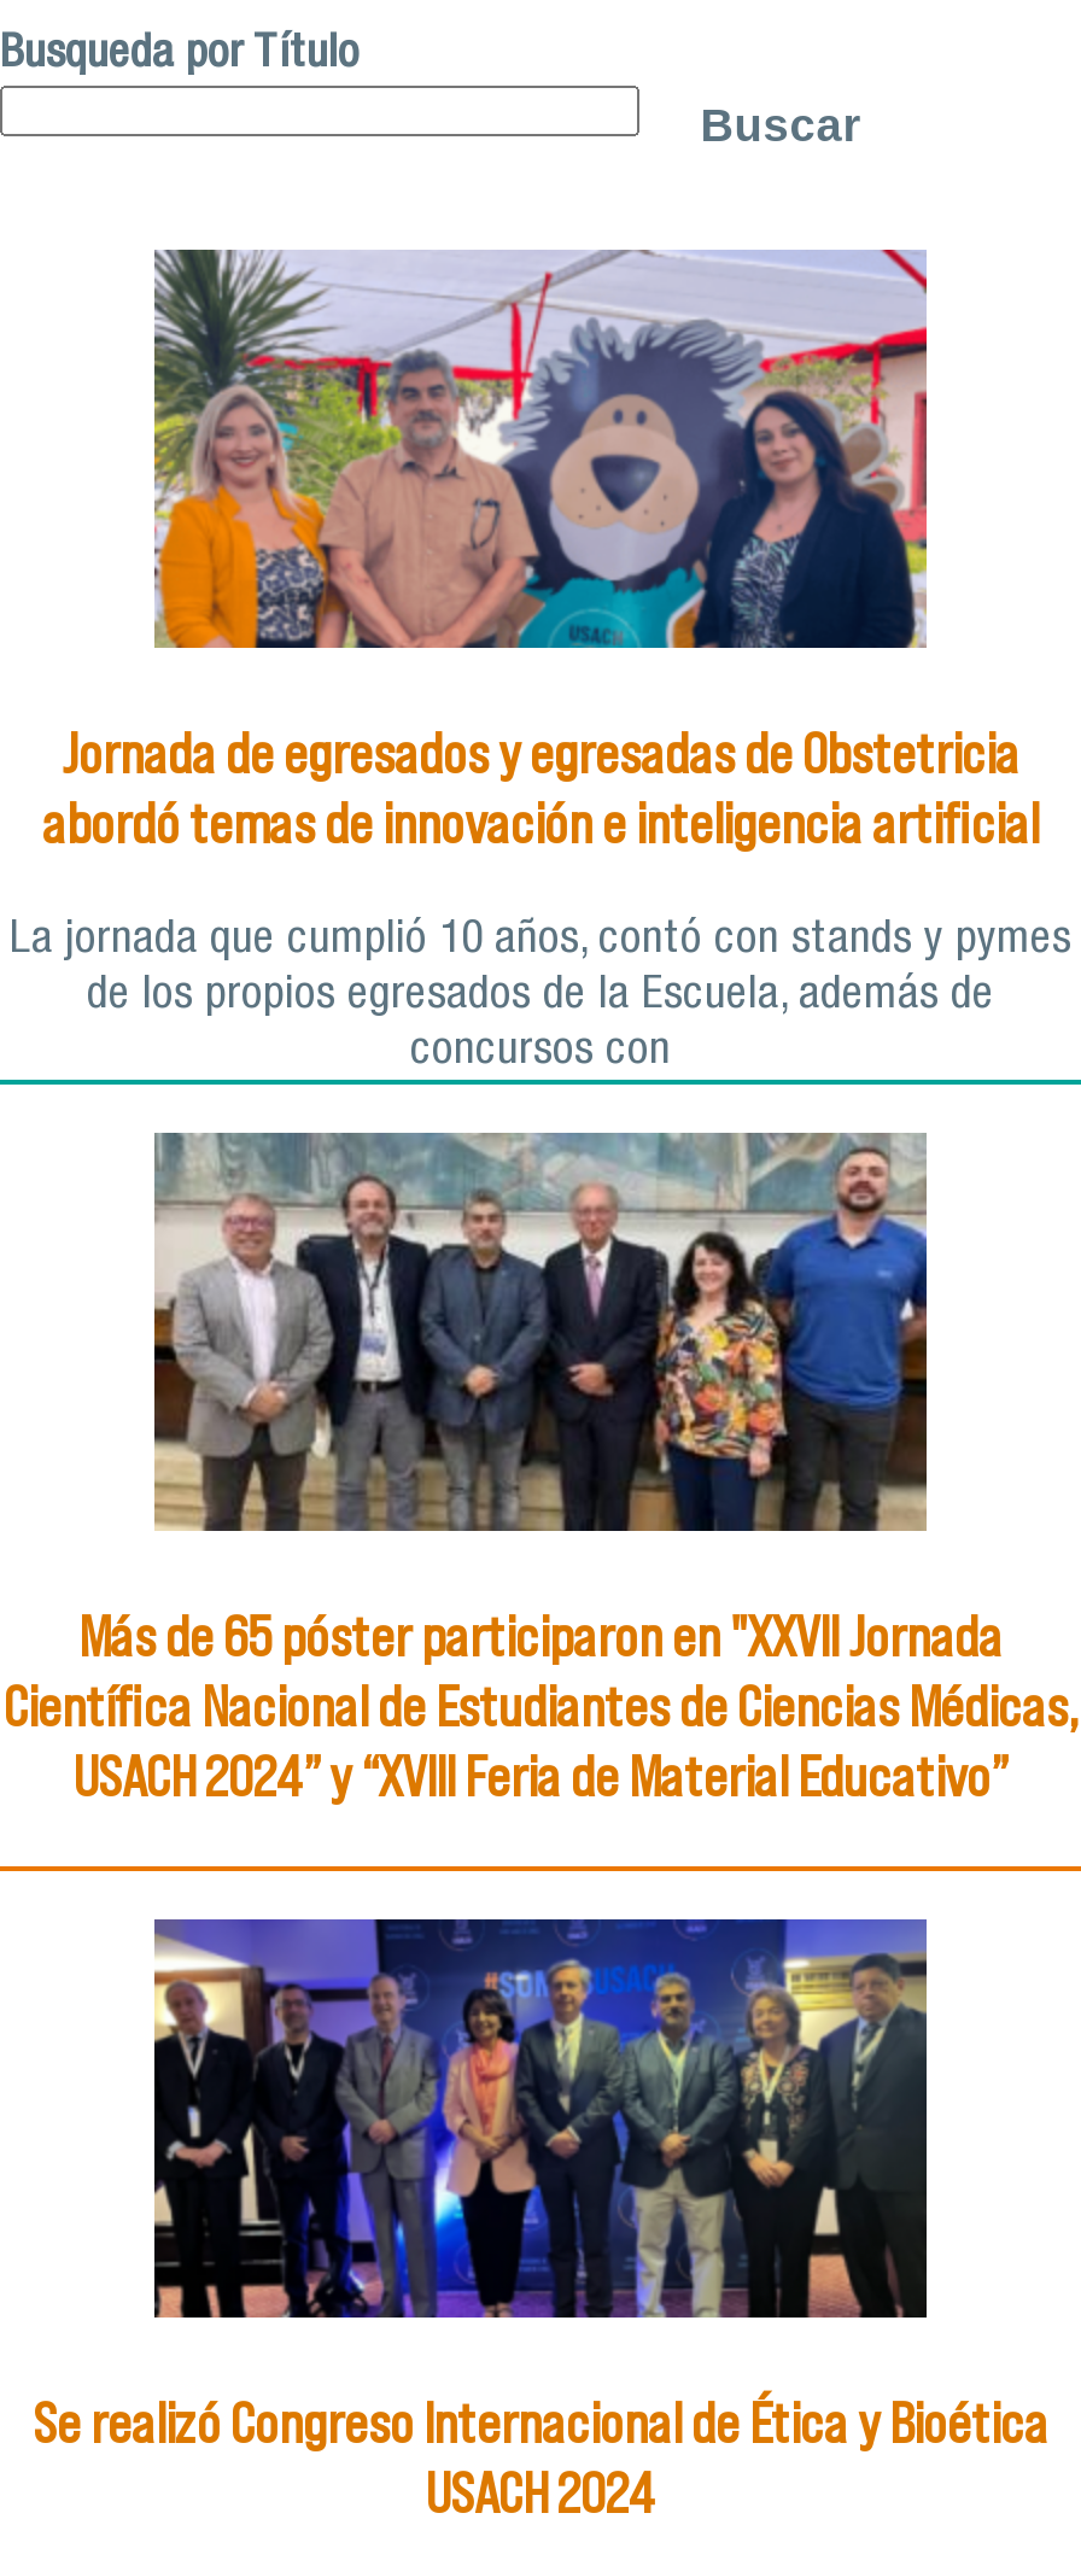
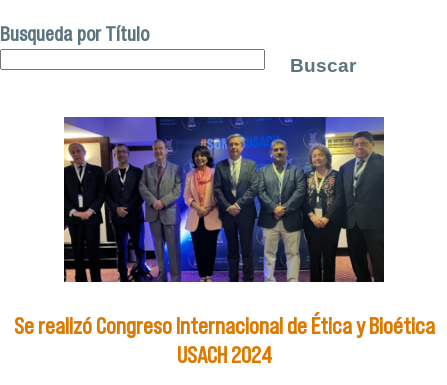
[10,247,1071,1075] [image] | Jornada de egresados y egresadas de Obstetricia | abordó temas de innovación e inteligencia artificial | La jornada que cumplió 10 años, contó con stands y pymes | de los propios egresados de la Escuela, además de | concursos con -> none
[4,1130,1077,1809] [image] | Más de 65 póster participaron en "XXVII Jornada | Científica Nacional de Estudiantes de Ciencias Médicas, | USACH 2024” y “XVIII Feria de Material Educativo” -> none

